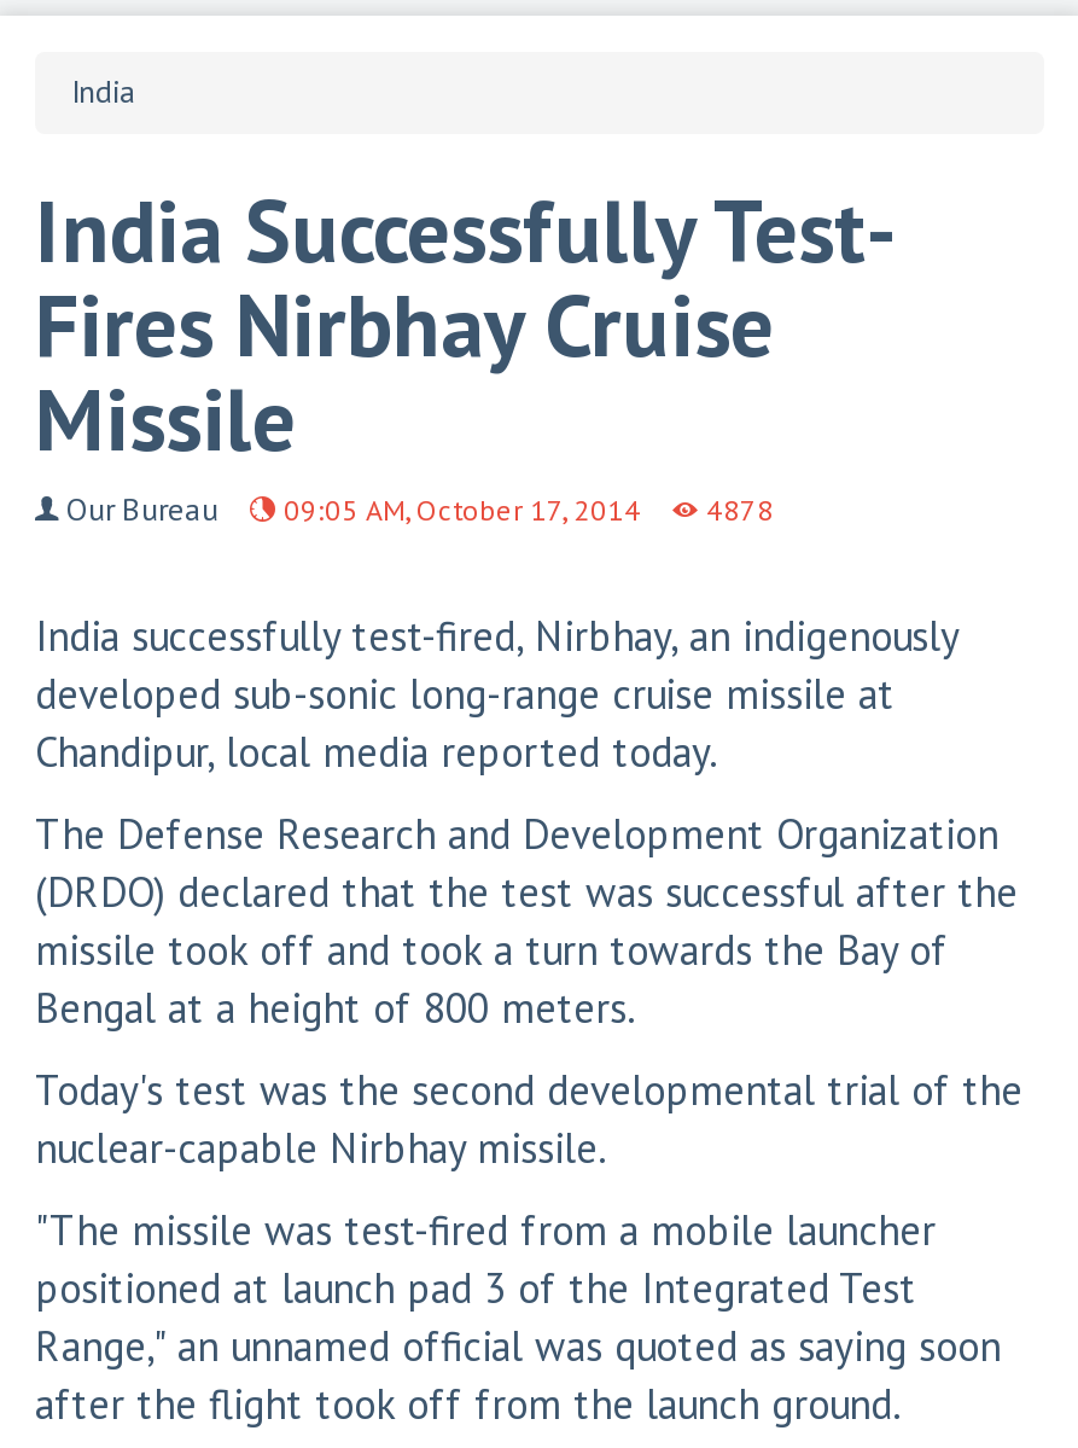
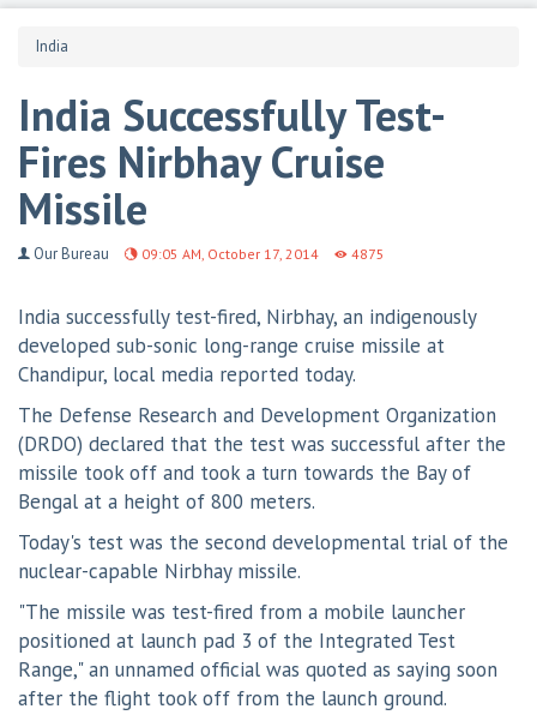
[59,489,774,530] Our Bureau 09:05 AM, October 17, 2014 4878 -> [30,244,385,264] Our Bureau 09:05 AM, October 17, 2014 4875

